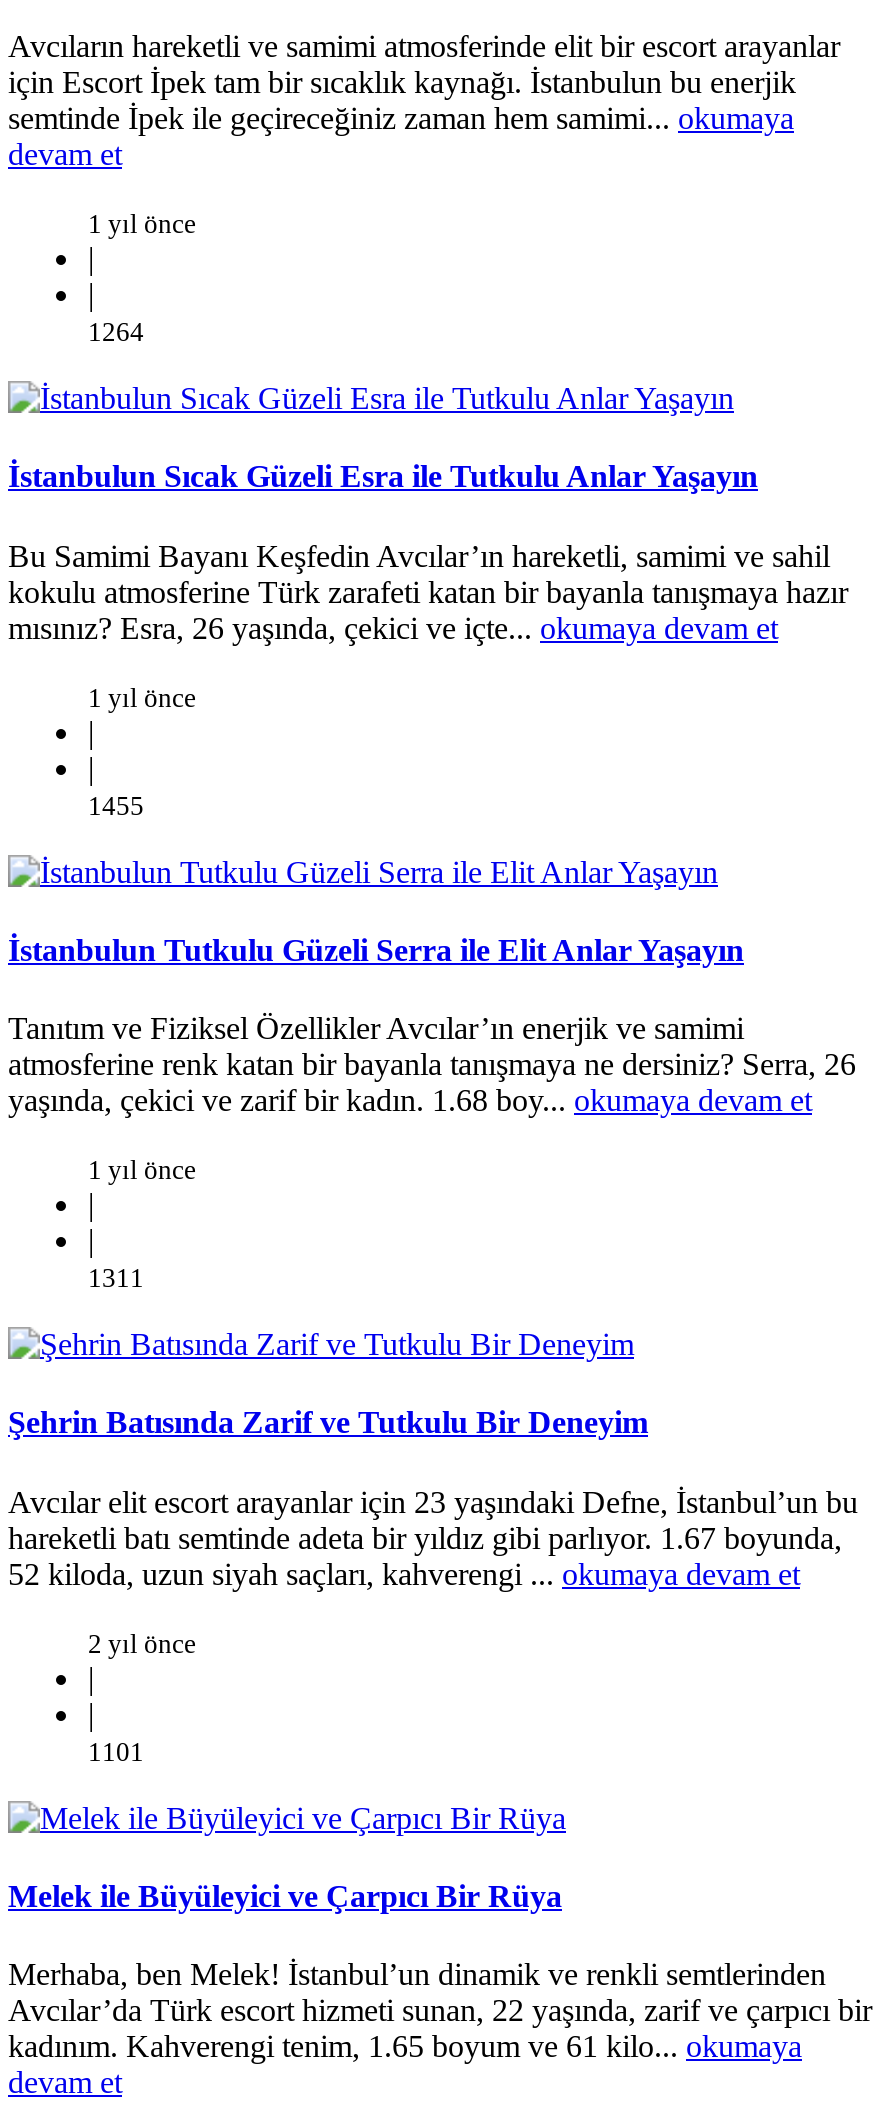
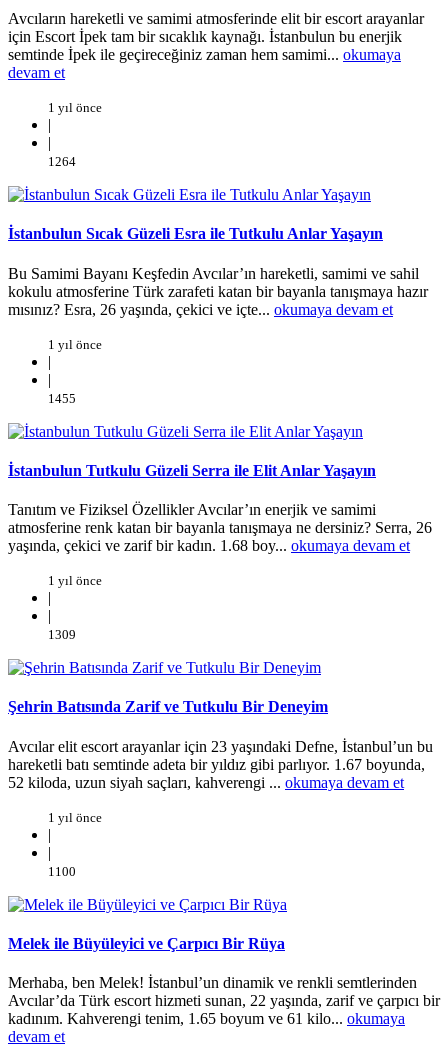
[88,1263,144,1293] 1311 -> [48,627,76,642] 1309
[88,1628,196,1658] 2 yıl önce -> [48,810,102,825] 1 yıl önce
[88,1736,144,1766] 1101 -> [48,864,76,879] 1100

